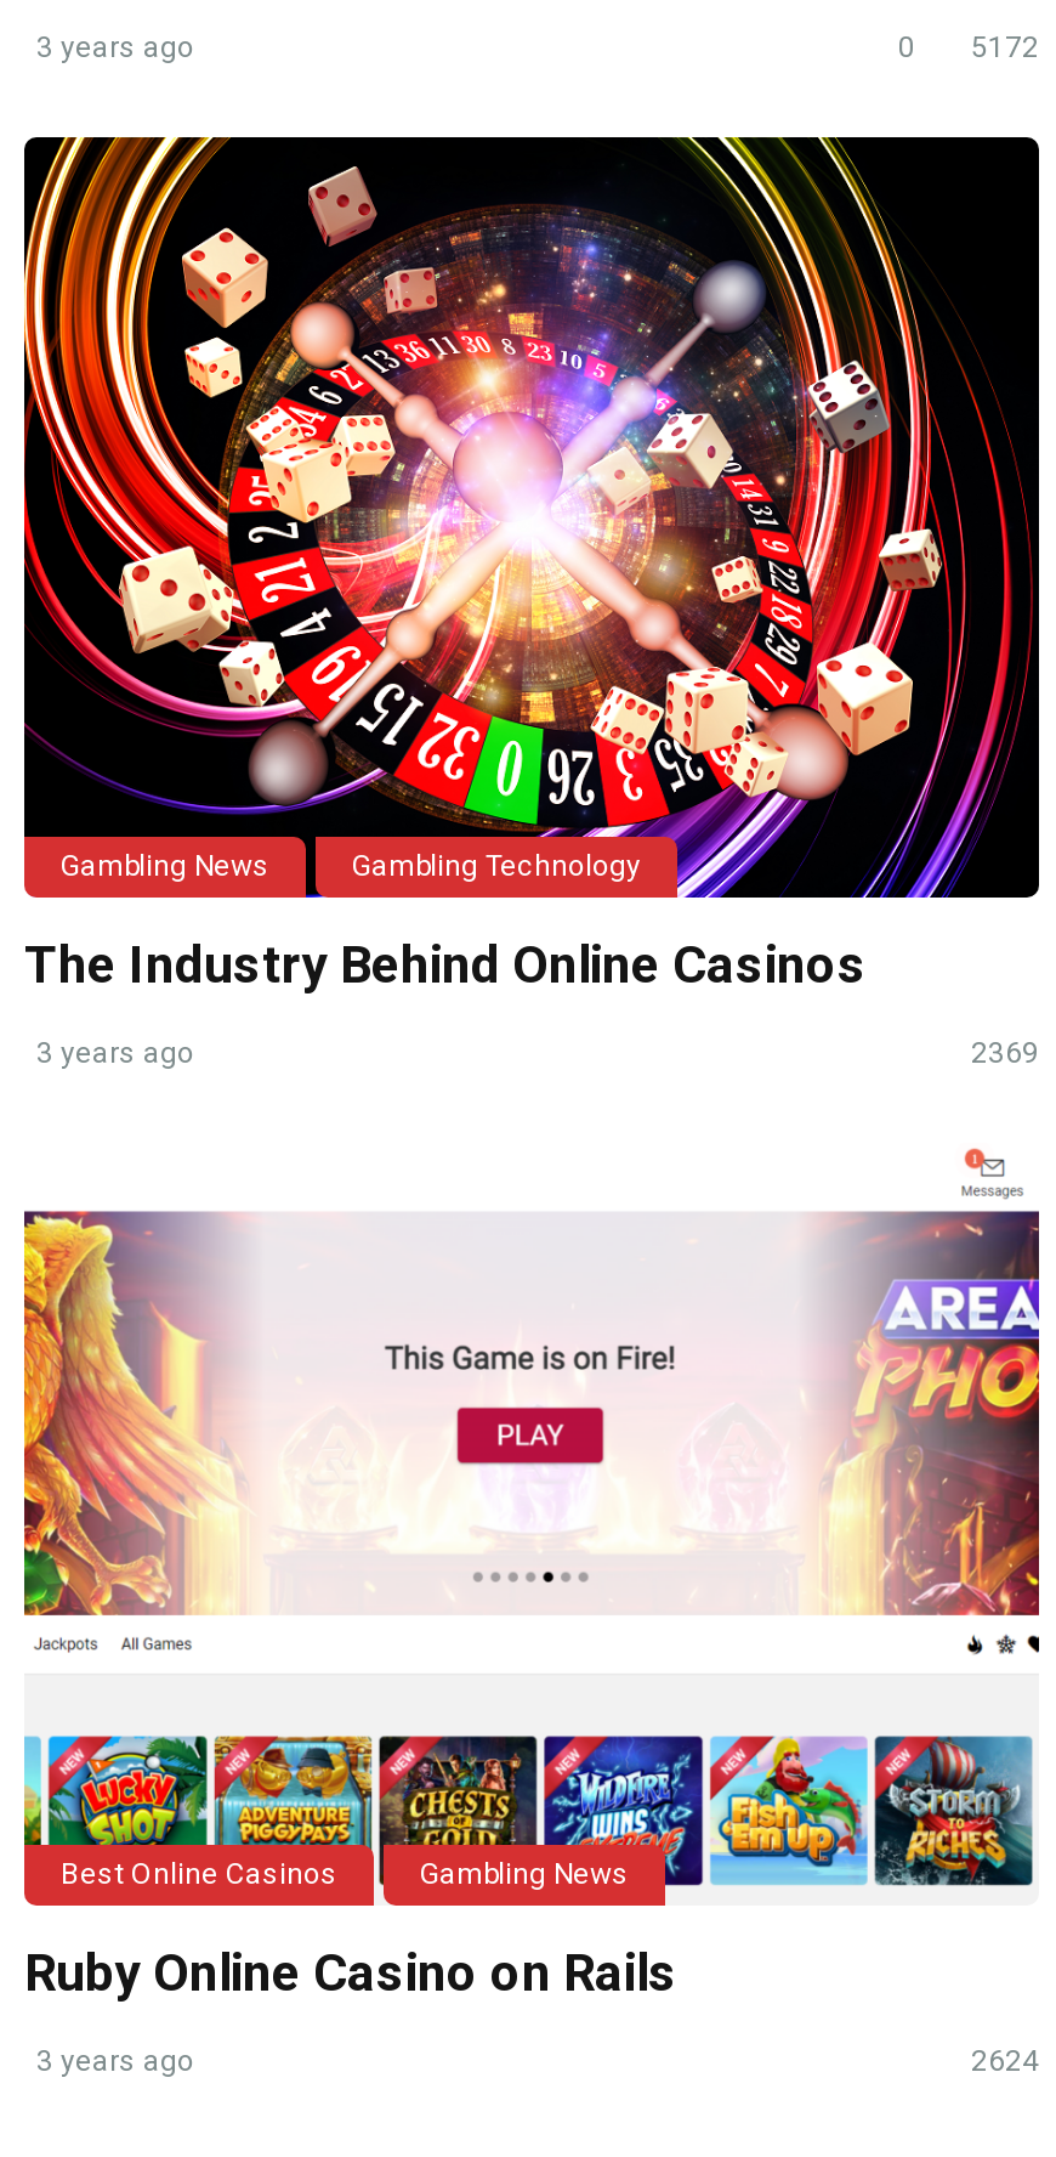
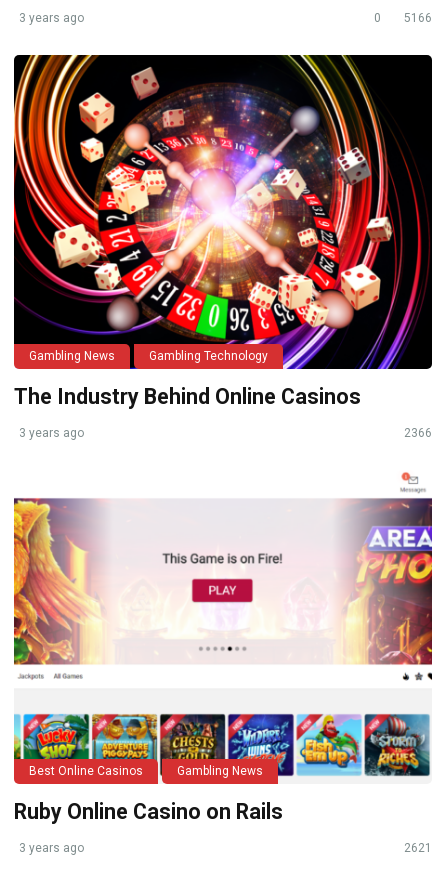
[898,29,1039,63] 0 5172 -> [374,11,432,25] 0 5166
[971,1036,1039,1070] 2369 -> [404,426,432,440] 2366
[971,2043,1039,2077] 2624 -> [404,841,432,855] 2621

